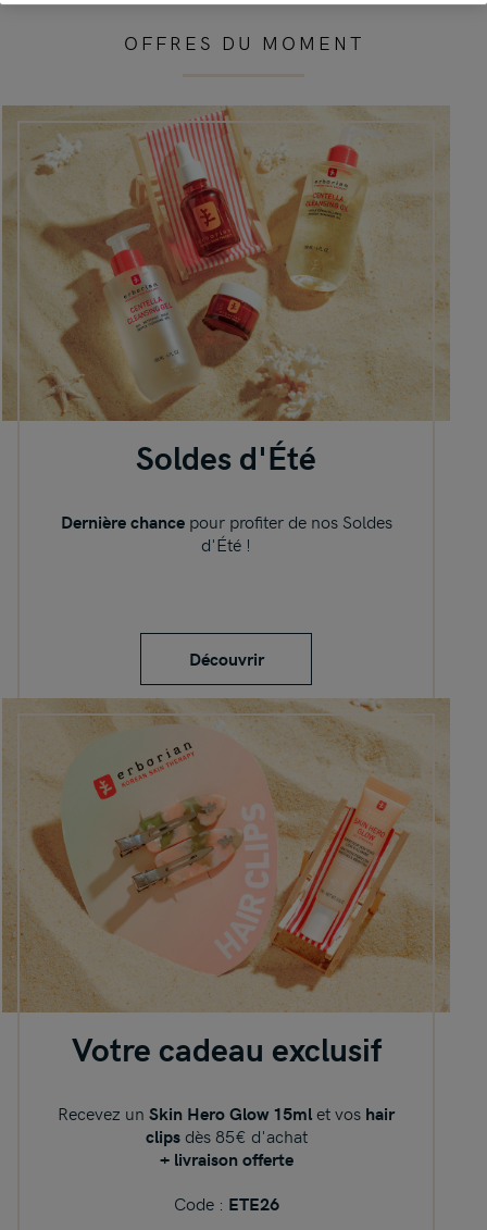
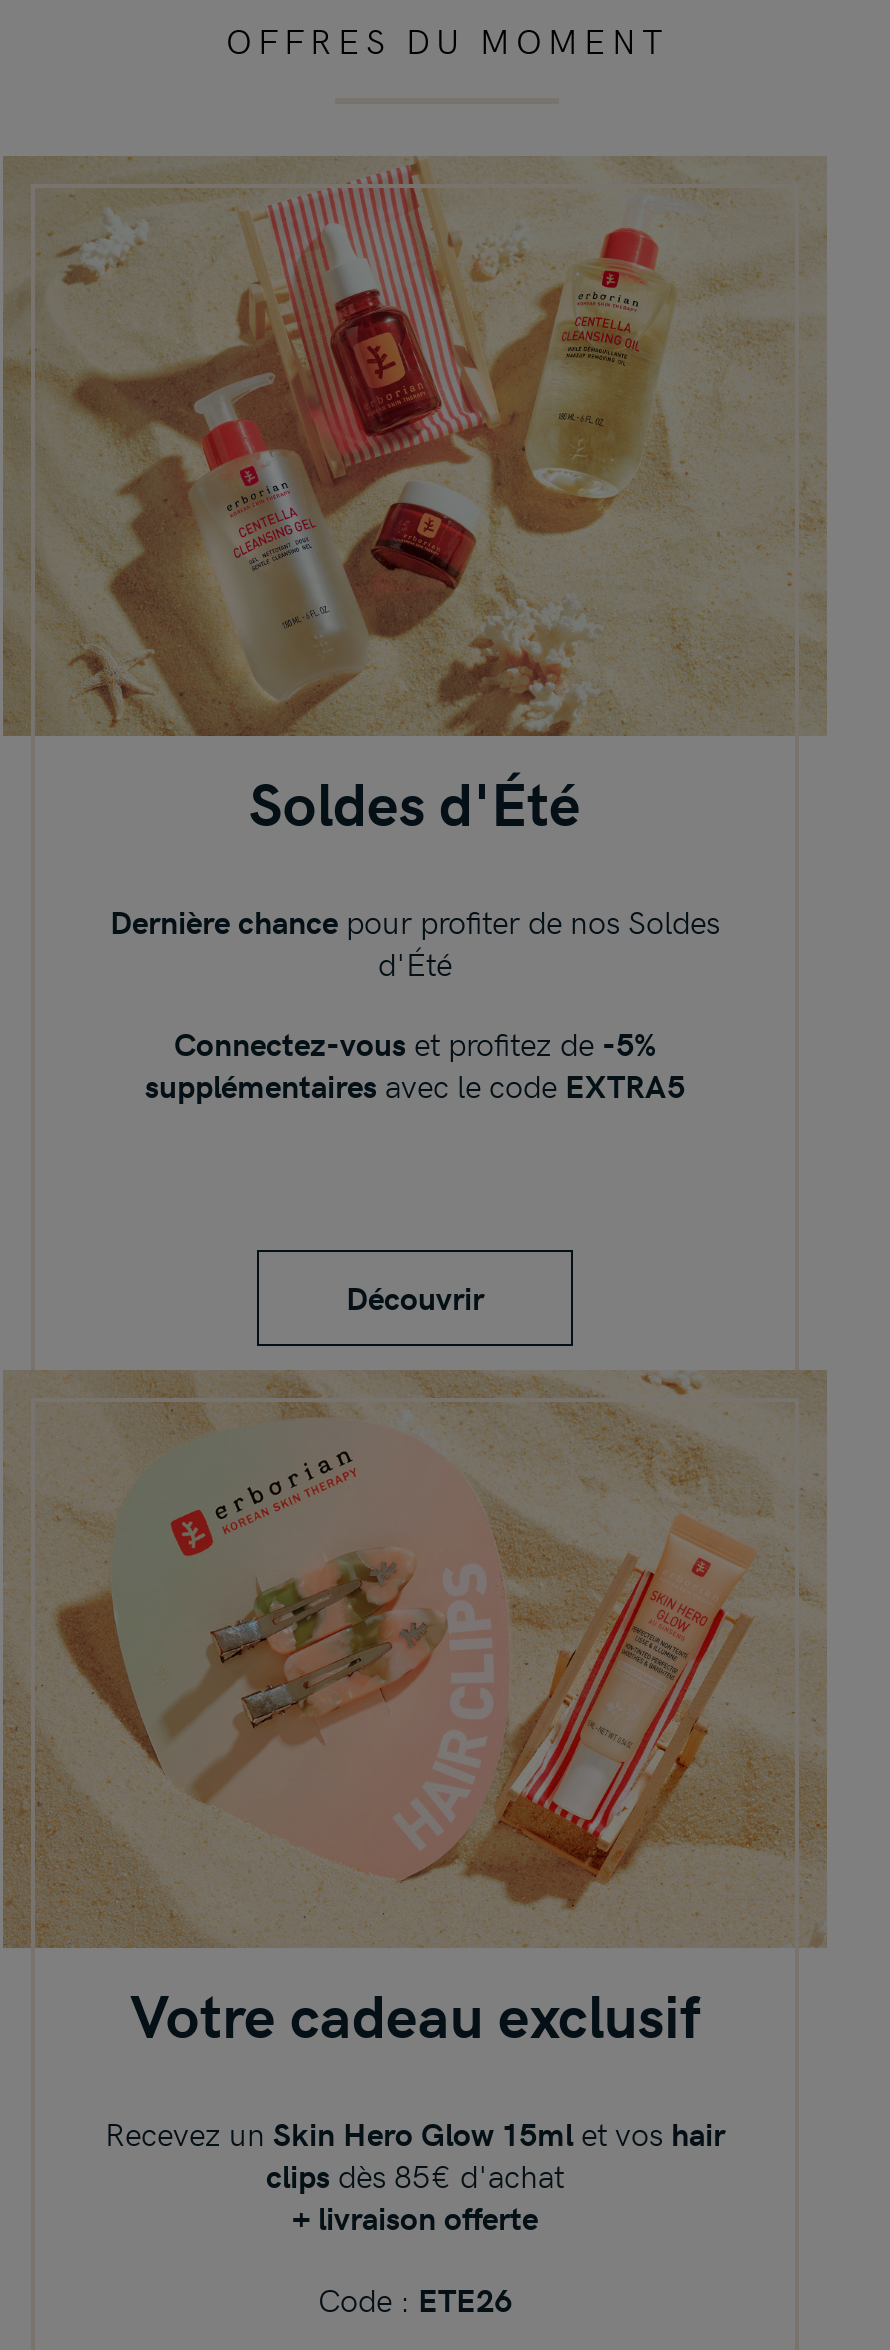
[201,532,251,556] d'Été ! -> [145,940,685,1106] d'Été | Connectez-vous et profitez de -5% | supplémentaires avec le code EXTRA5

